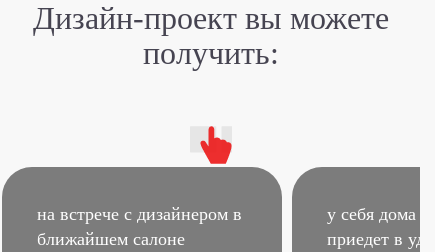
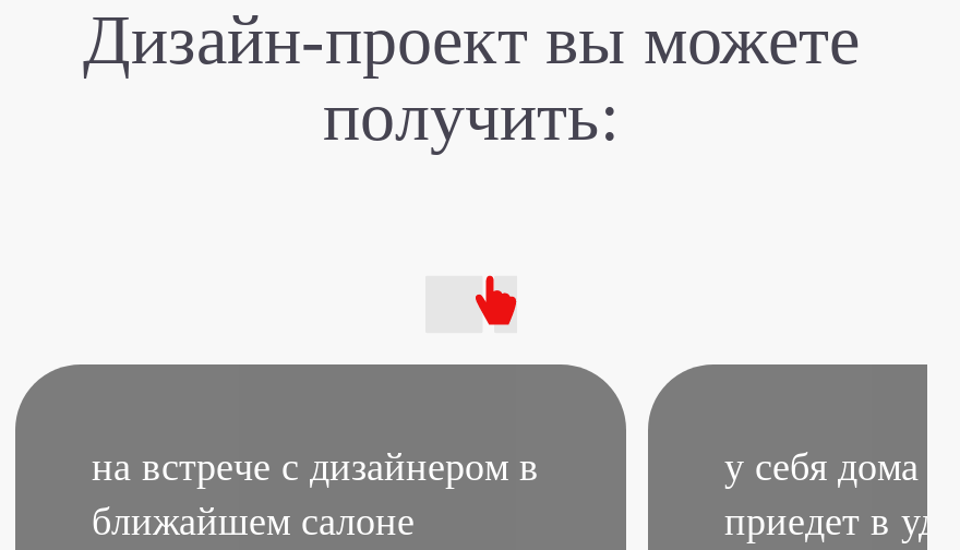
[199,125,233,165] [image] -> [447,273,519,358] [image]

